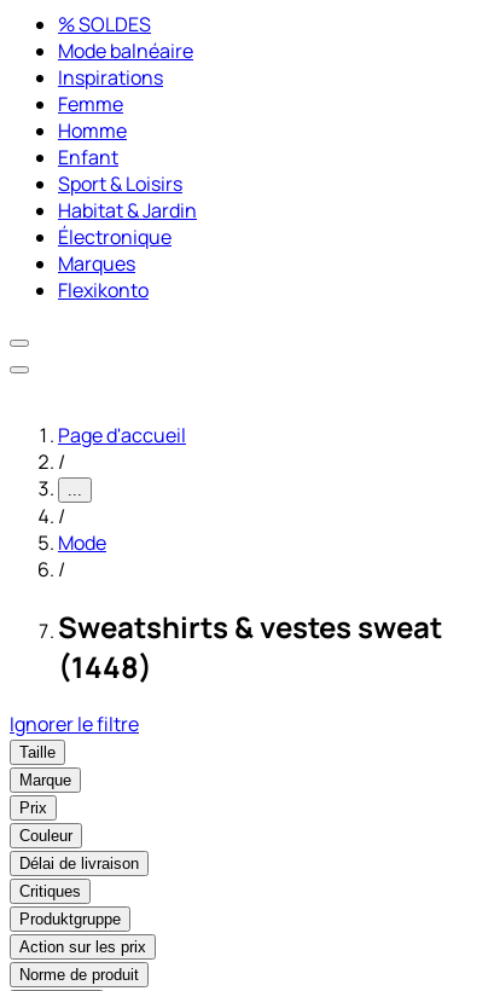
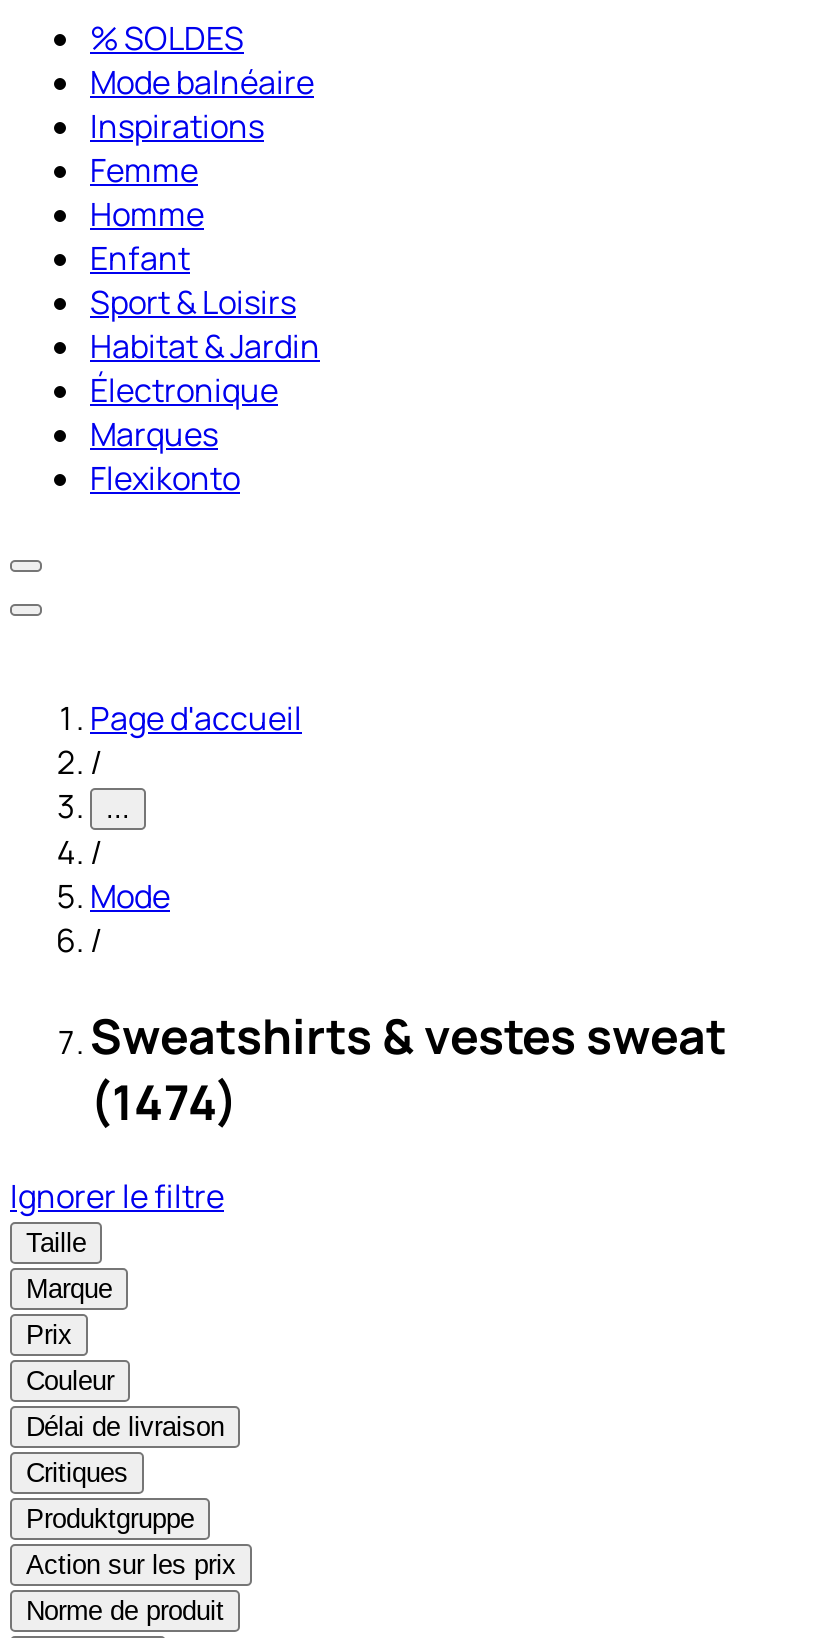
[58,646,152,686] (1448) -> [90,1068,238,1134] (1474)

